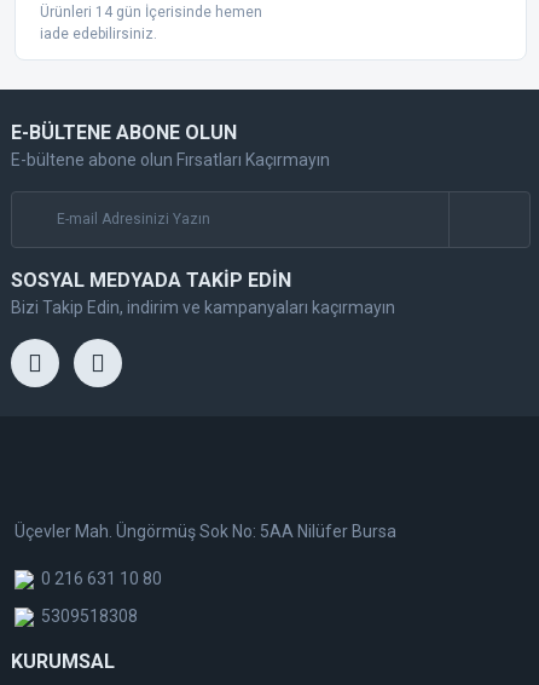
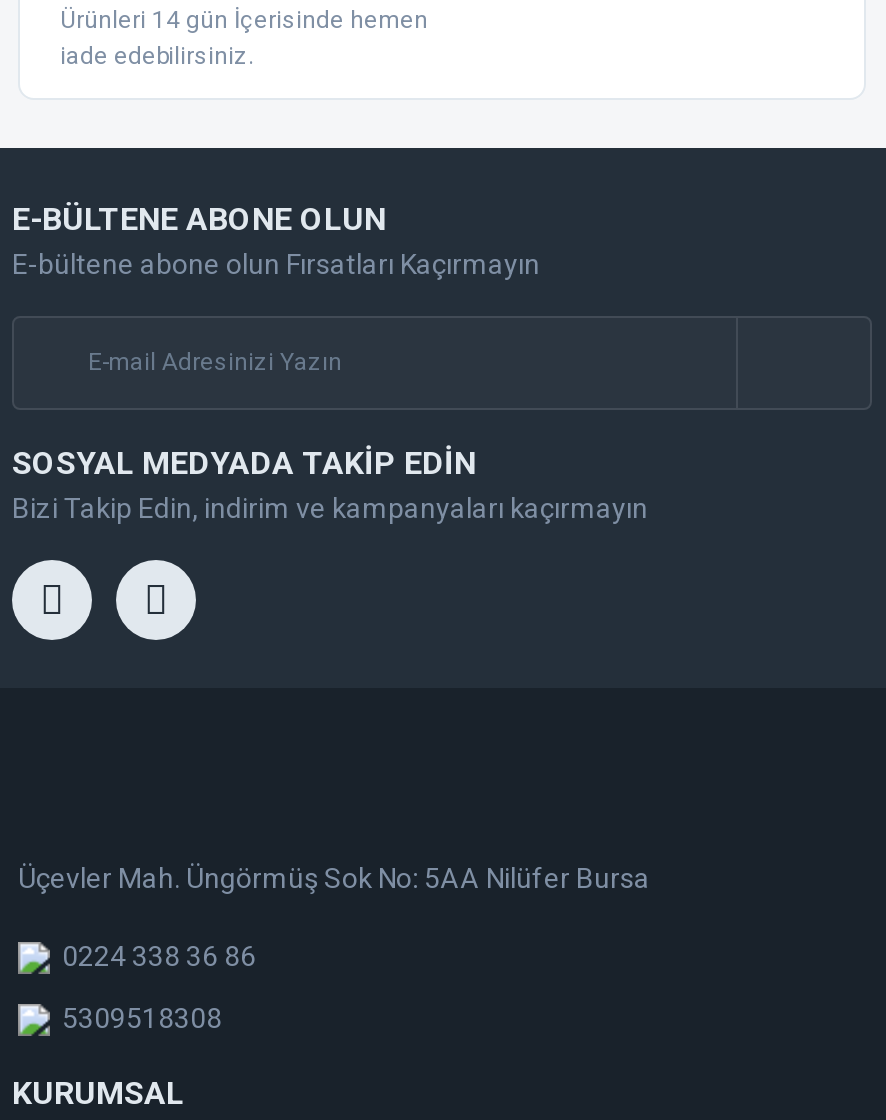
[41,568,162,588] 0 216 631 10 80 -> [62,939,256,971] 0224 338 36 86

